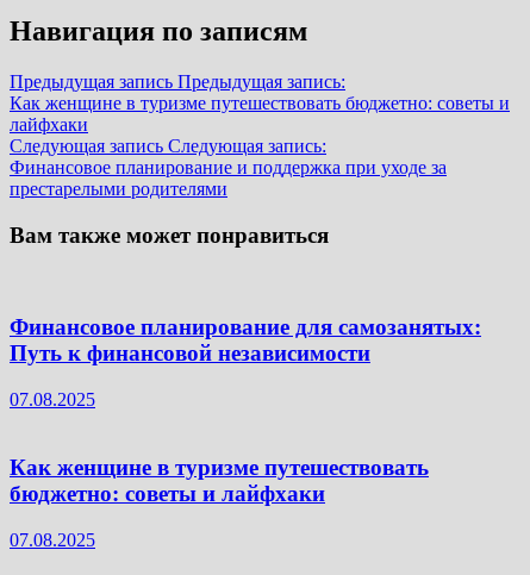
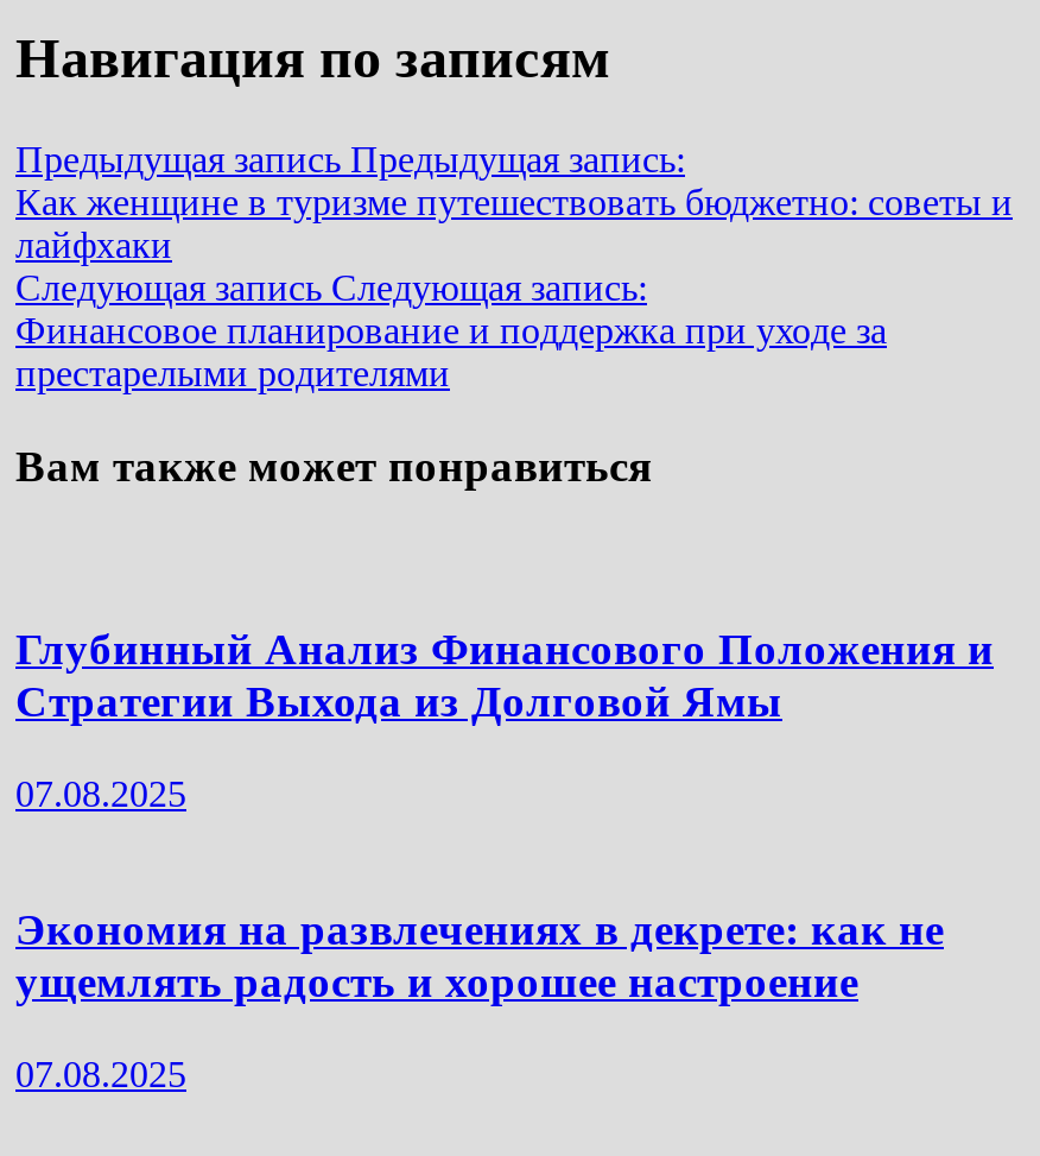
[10,315,481,366] Финансовое планирование для самозанятых: | Путь к финансовой независимости -> [15,624,994,727] Глубинный Анализ Финансового Положения и | Стратегии Выхода из Долговой Ямы
[10,455,429,506] Как женщине в туризме путешествовать | бюджетно: советы и лайфхаки -> [15,904,944,1006] Экономия на развлечениях в декрете: как не | ущемлять радость и хорошее настроение

